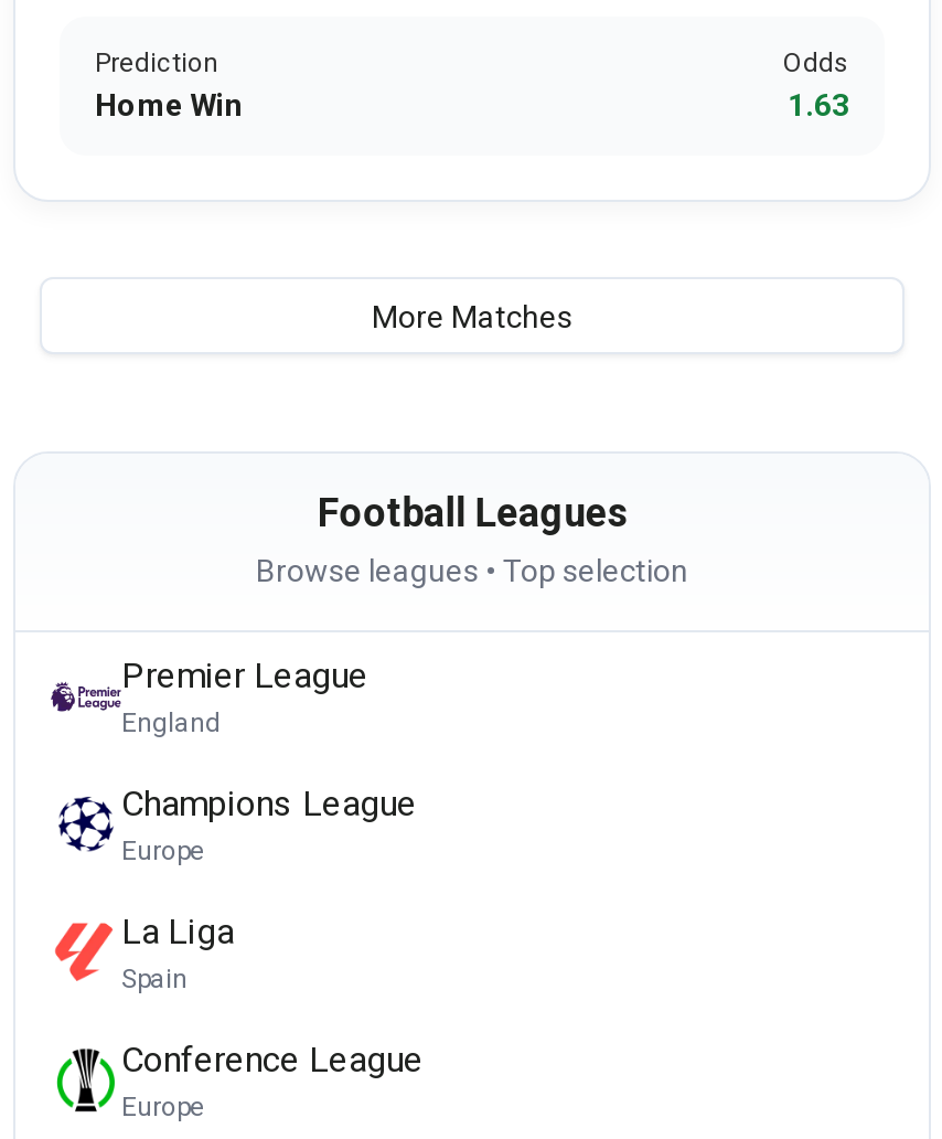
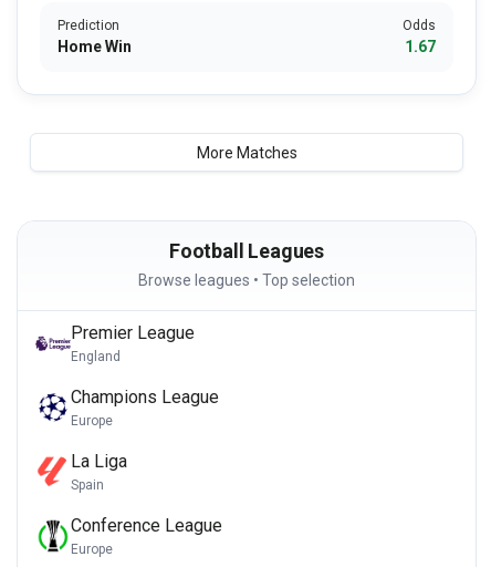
[788,87,849,123] 1.63 -> [405,38,436,55] 1.67

